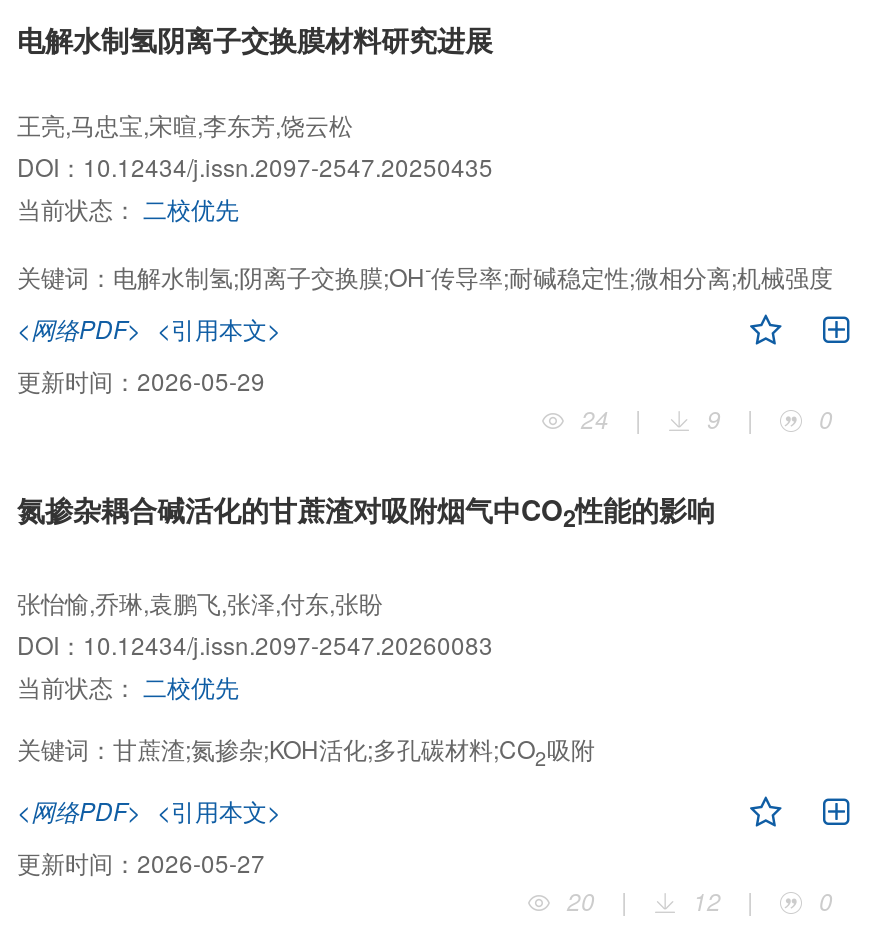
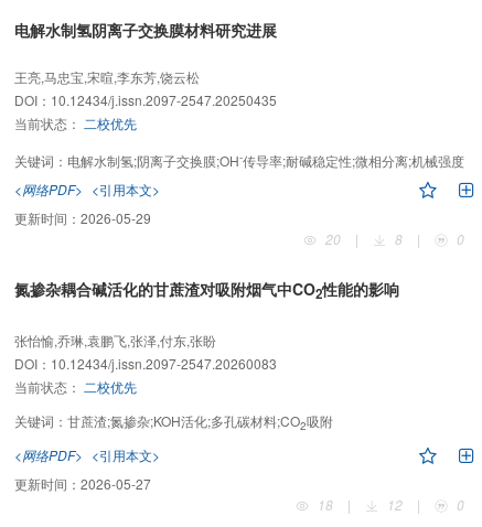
[581,400,609,434] 24 -> [325,229,341,248] 20
[707,400,721,434] 9 -> [395,229,403,248] 8
[567,883,595,917] 20 -> [318,495,333,514] 18

